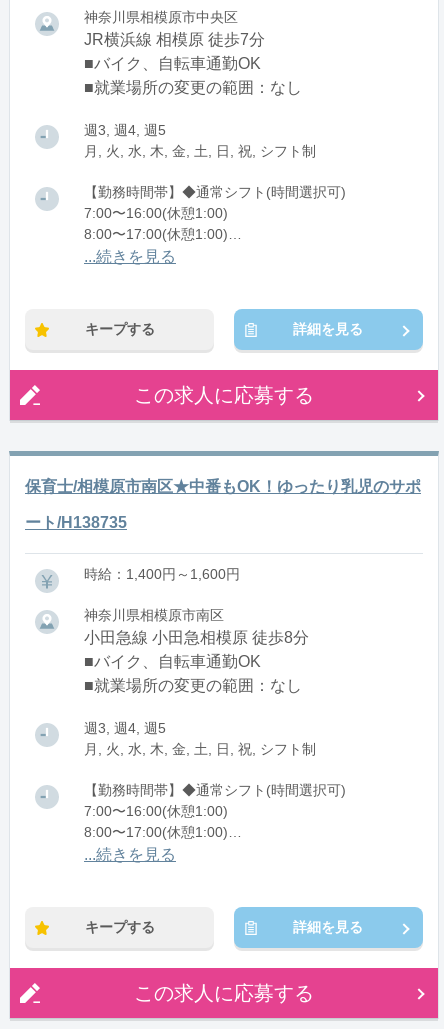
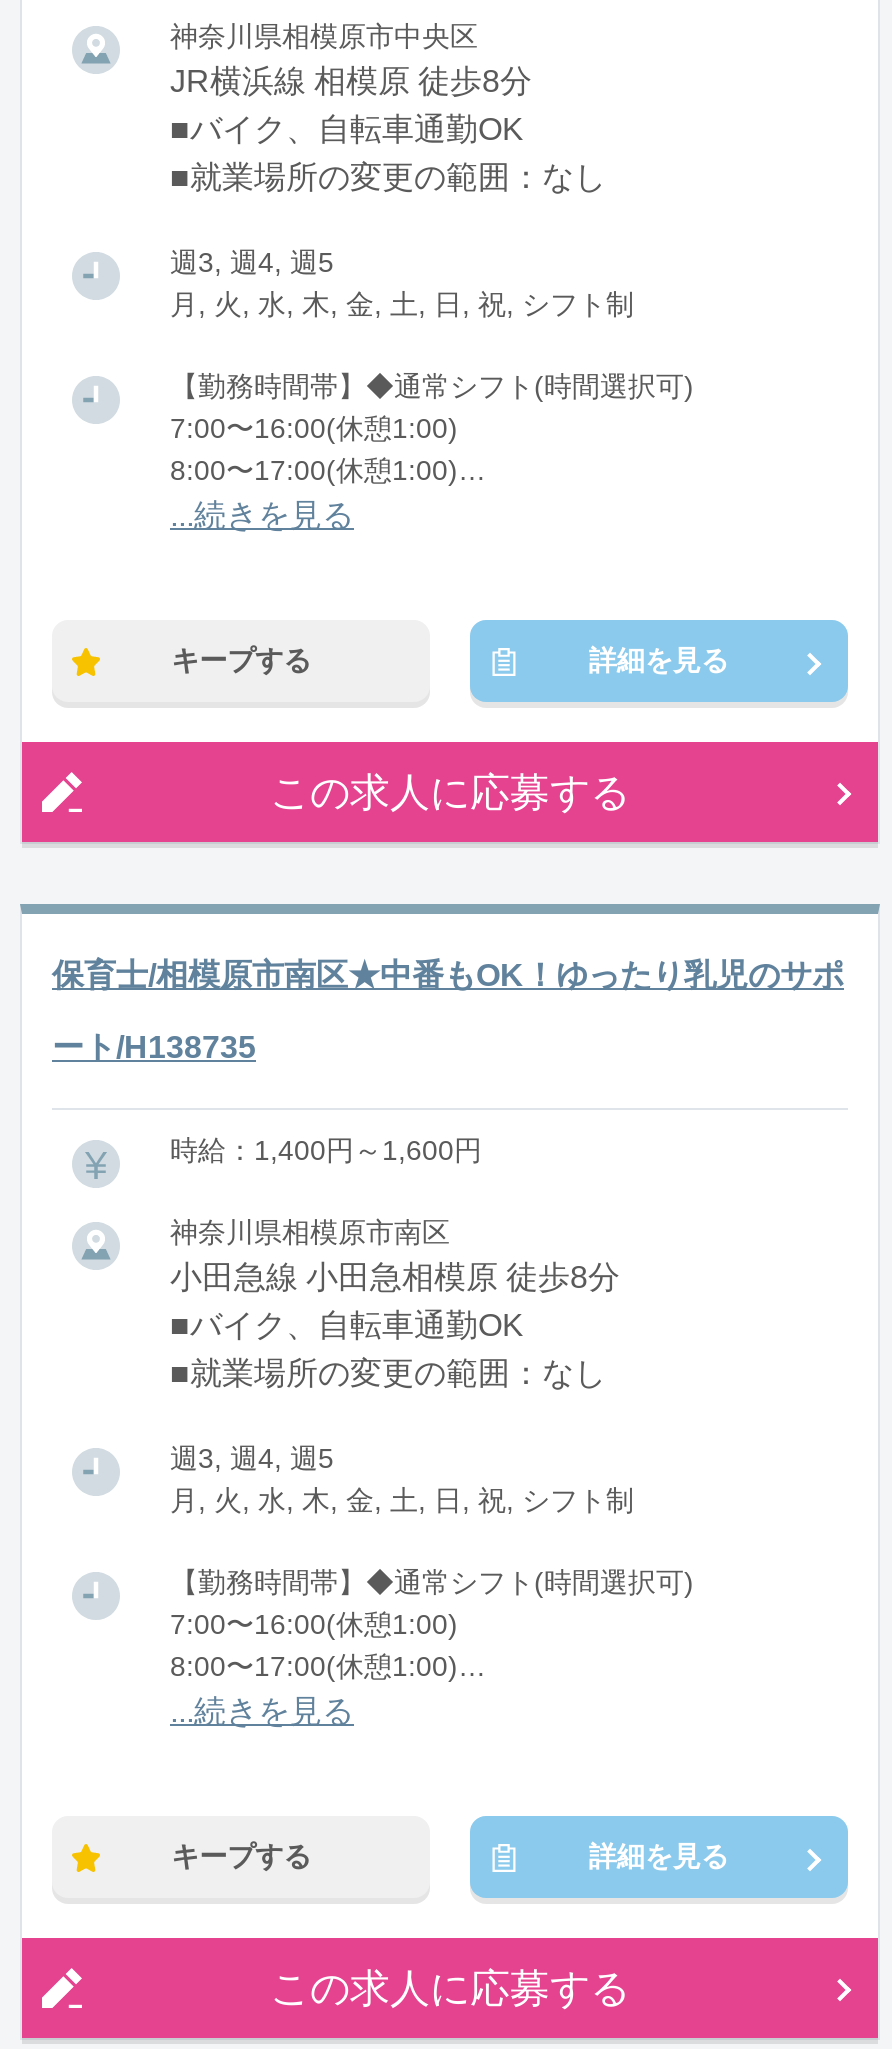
[84,31,265,48] JR横浜線 相模原 徒歩7分 -> [170,64,532,98] JR横浜線 相模原 徒歩8分

